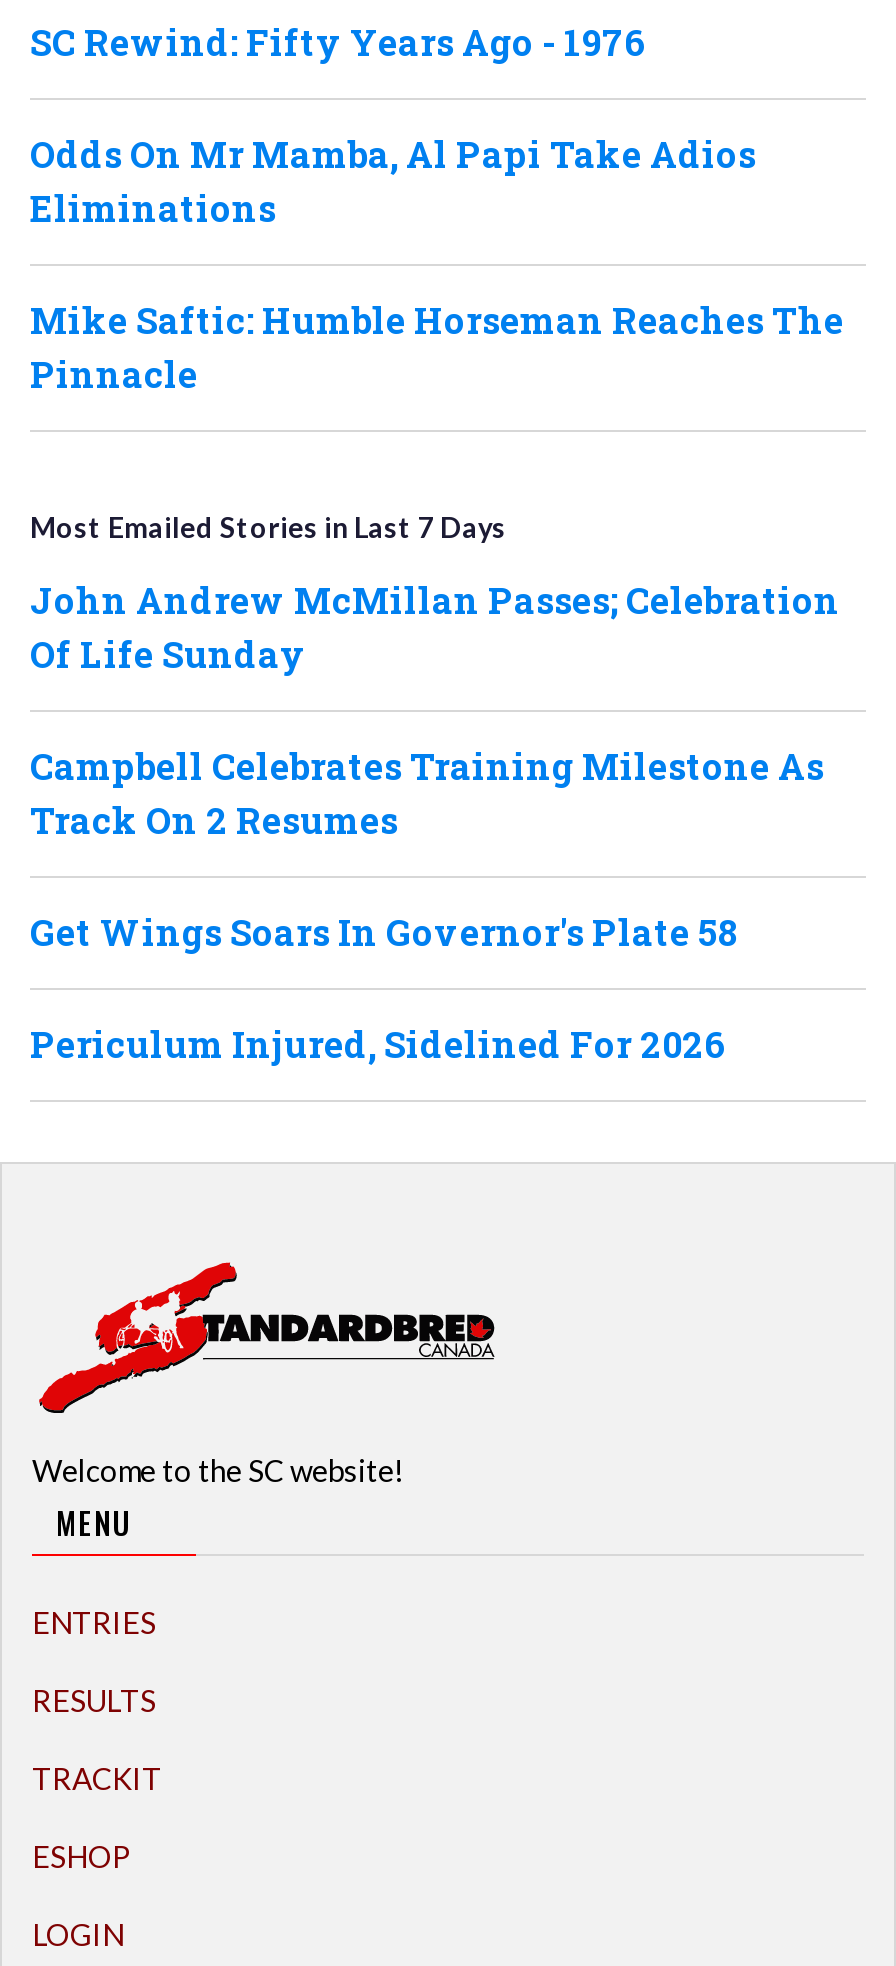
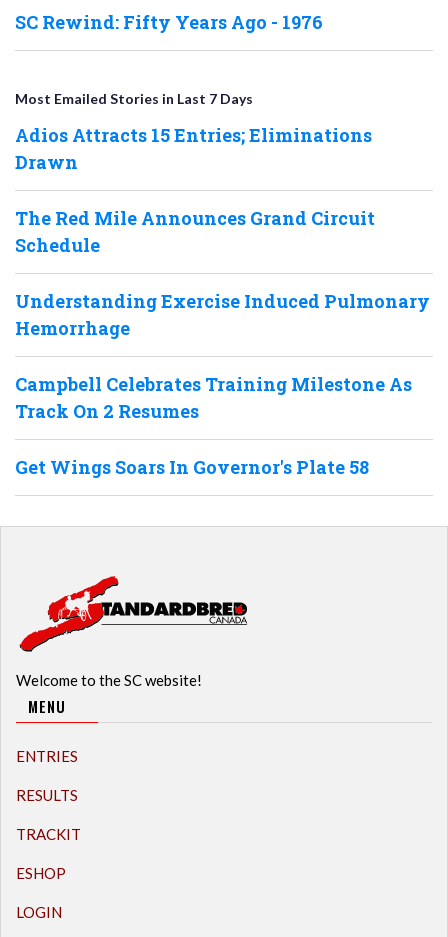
[30,130,844,398] Odds On Mr Mamba, Al Papi Take Adios | Eliminations | Mike Saftic: Humble Horseman Reaches The | Pinnacle -> none
moved [30,510,506,544] -> [15,90,253,107]: Most Emailed Stories in Last 7 Days
[30,576,840,678] John Andrew McMillan Passes; Celebration | Of Life Sunday -> [15,123,430,340] Adios Attracts 15 Entries; Eliminations | Drawn | The Red Mile Announces Grand Circuit | Schedule | Understanding Exercise Induced Pulmonary | Hemorrhage
[30,1020,726,1068] Periculum Injured, Sidelined For 2026 -> none

